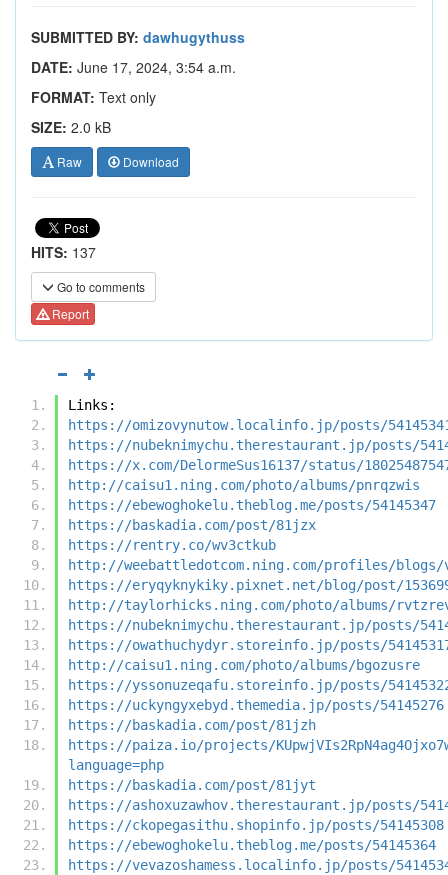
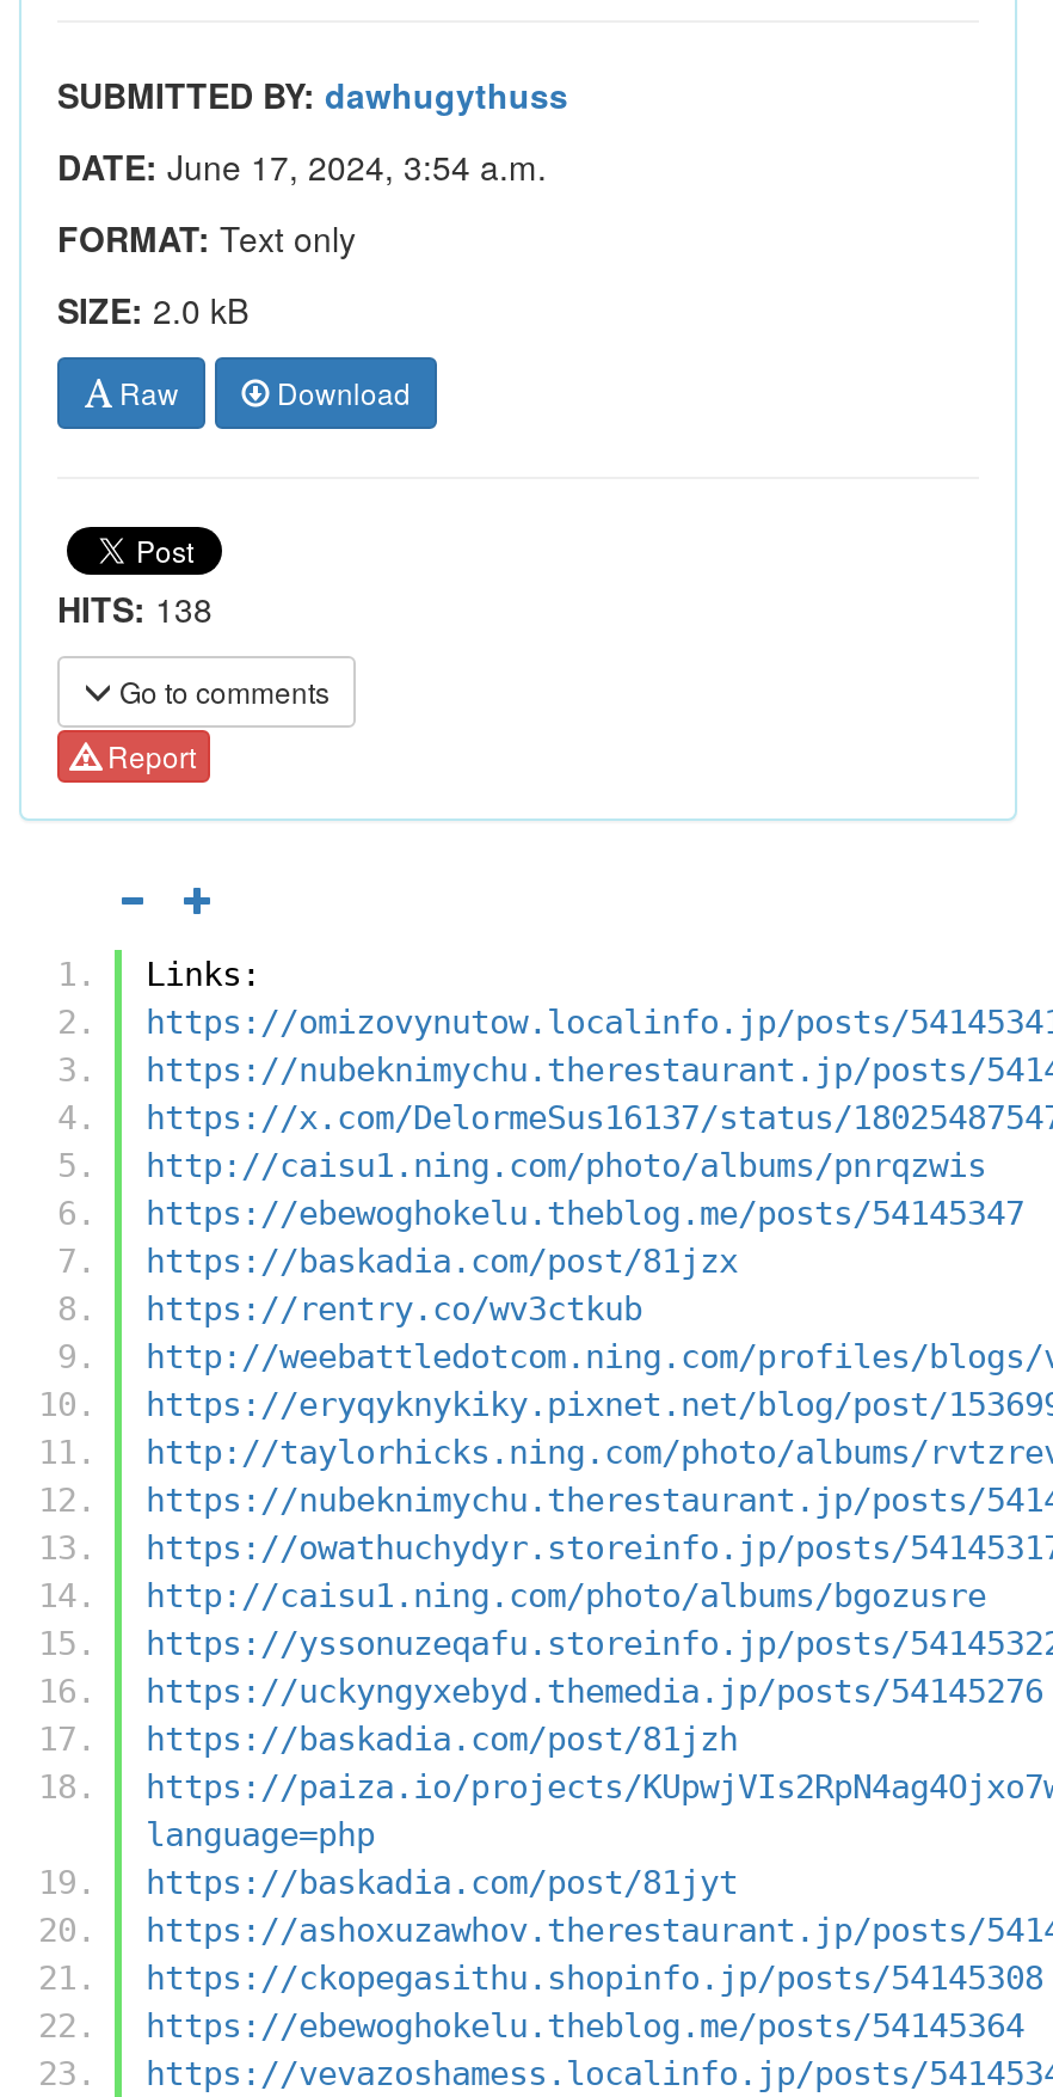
[31,242,96,262] HITS: 137 -> [57,584,213,632] HITS: 138

